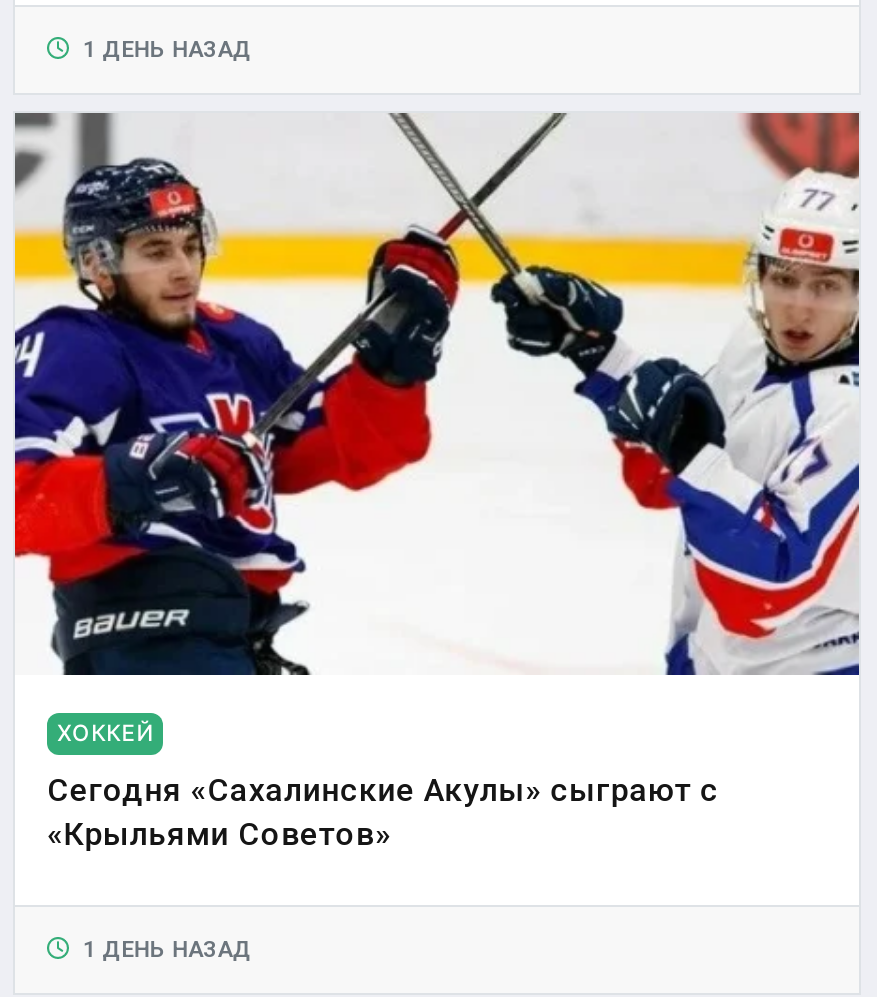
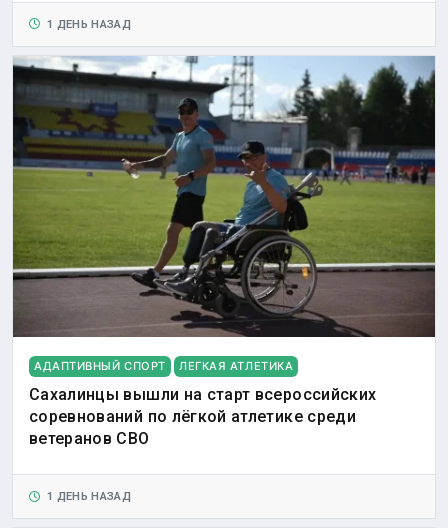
[13,112,861,747] [image] | ХОККЕЙ -> [12,55,436,373] [image] | АДАПТИВНЫЙ СПОРТ | ЛЕГКАЯ АТЛЕТИКА
[47,771,719,853] Сегодня «Сахалинские Акулы» сыграют с | «Крыльями Советов» -> [29,385,376,448] Сахалинцы вышли на старт всероссийских | соревнований по лёгкой атлетике среди | ветеранов СВО

